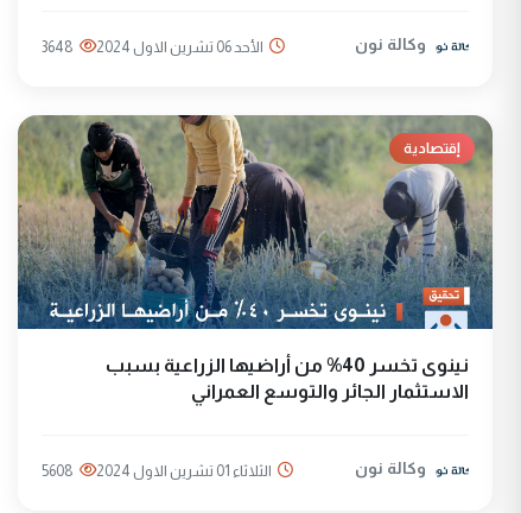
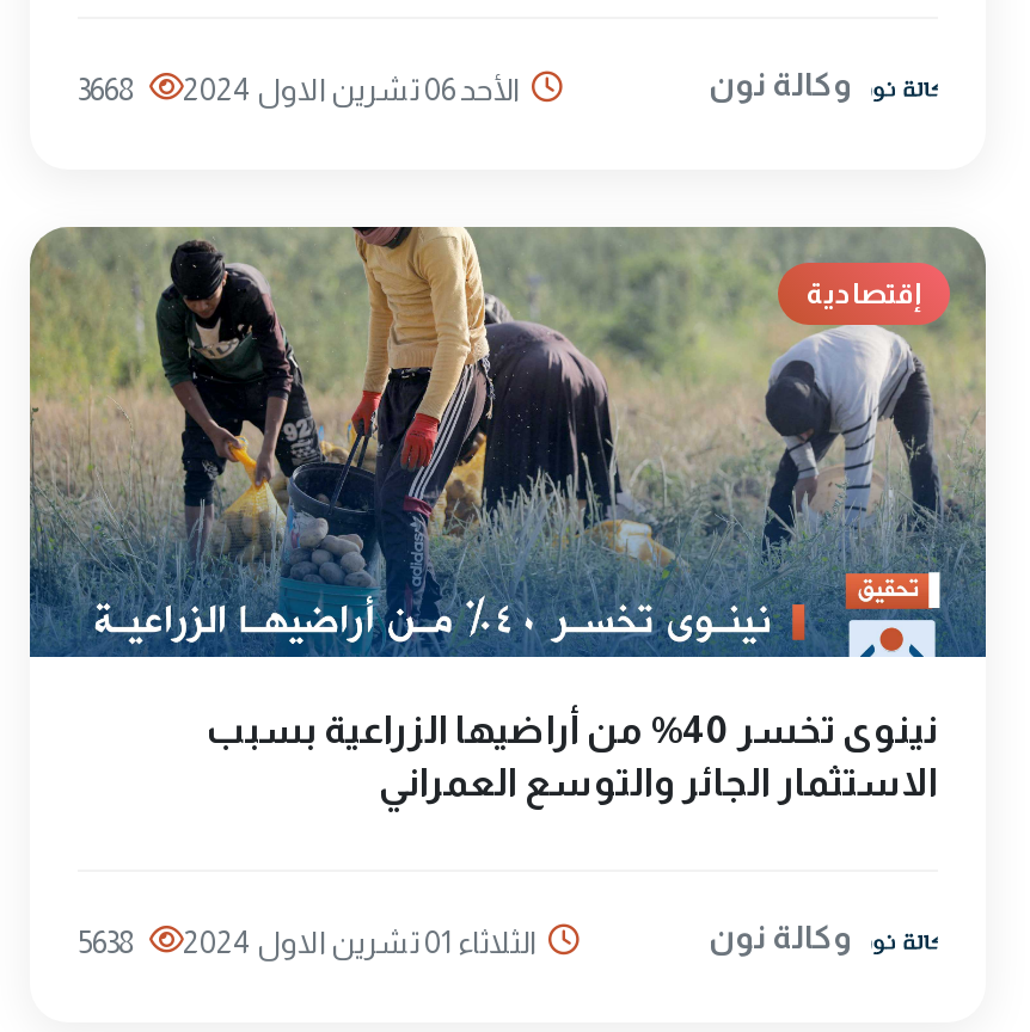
[42,37,74,55] 3648 -> [78,70,137,106] 3668
[42,461,74,479] 5608 -> [78,923,137,959] 5638

